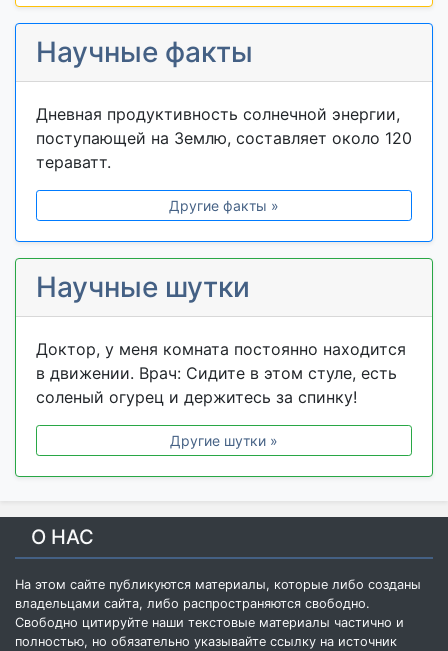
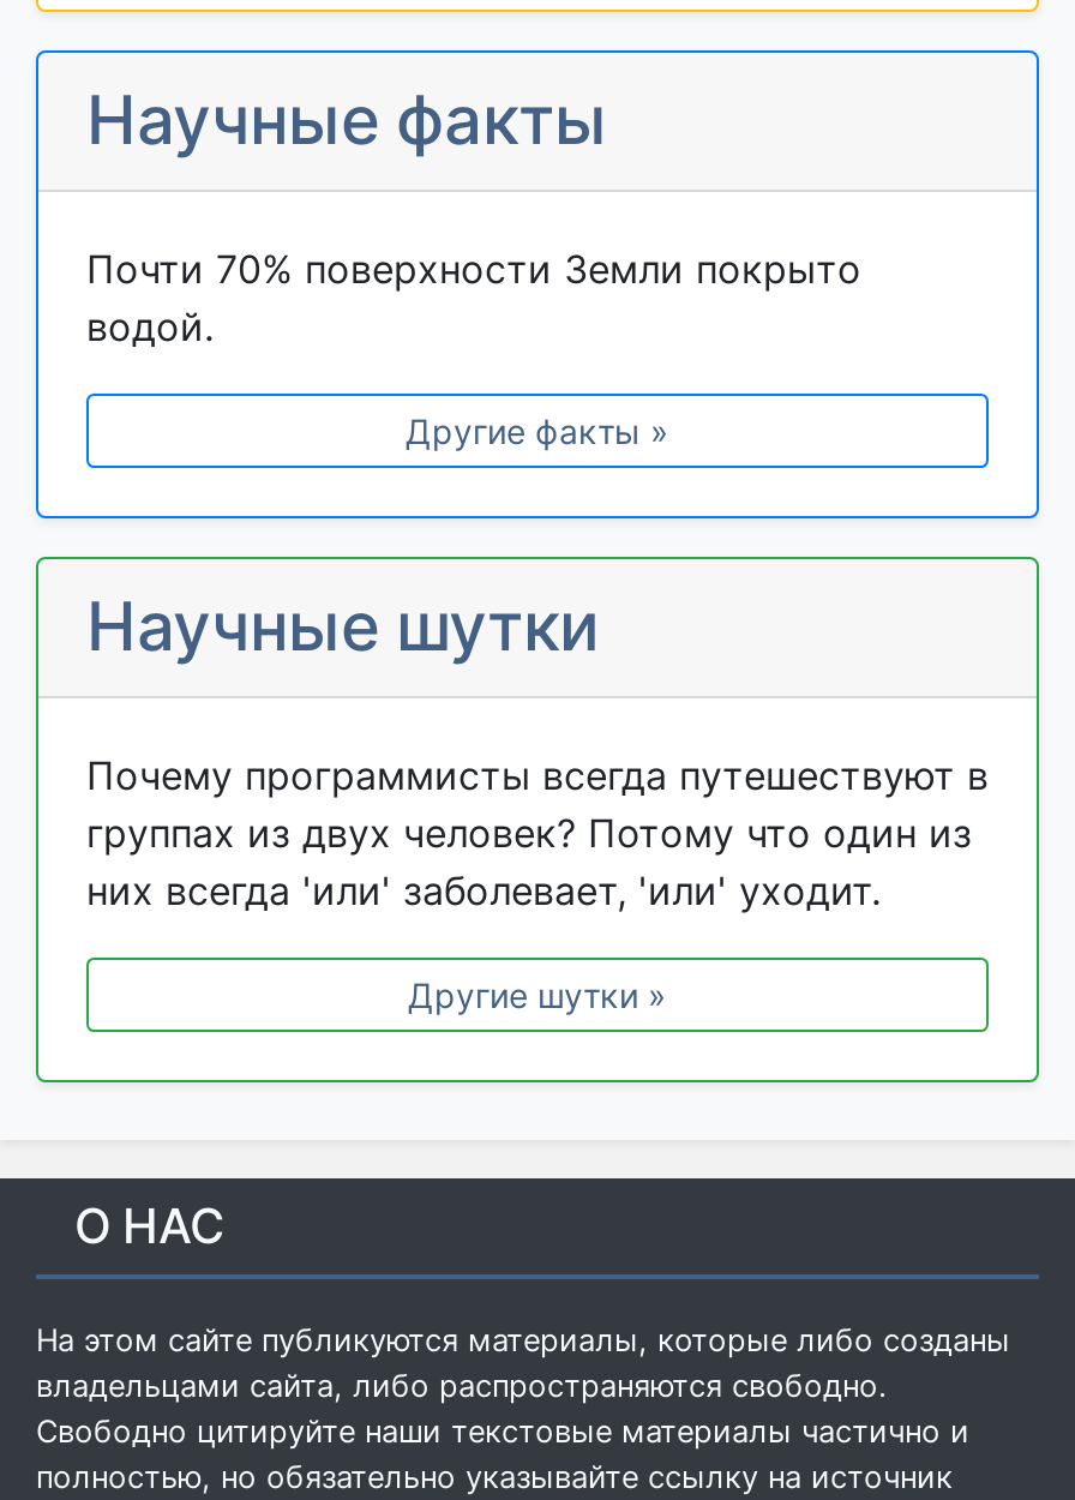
[36,104,412,172] Дневная продуктивность солнечной энергии, | поступающей на Землю, составляет около 120 | тераватт. -> [86,244,861,349] Почти 70% поверхности Земли покрыто | водой.
[36,339,406,407] Доктор, у меня комната постоянно находится | в движении. Врач: Сидите в этом стуле, есть | соленый огурец и держитесь за спинку! -> [86,750,989,913] Почему программисты всегда путешествуют в | группах из двух человек? Потому что один из | них всегда 'или' заболевает, 'или' уходит.

